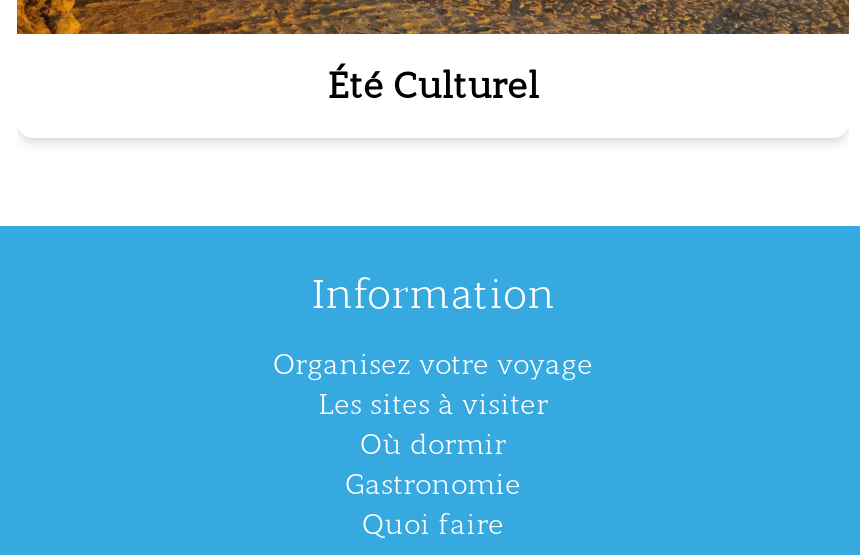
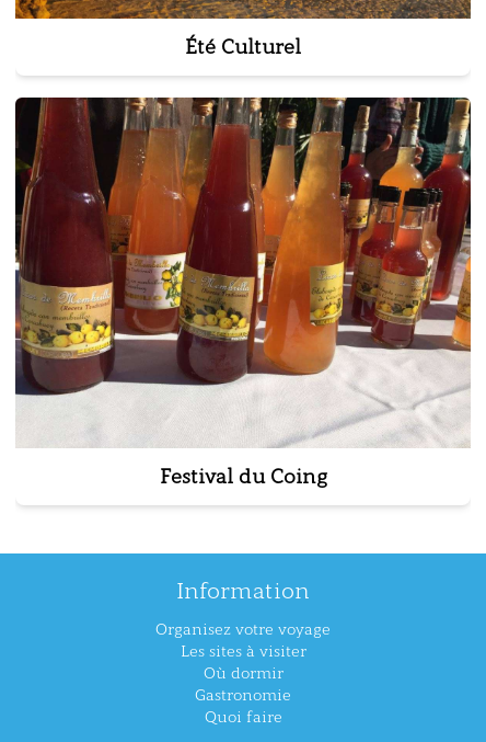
none -> [14,96,472,489] [image] | Festival du Coing

